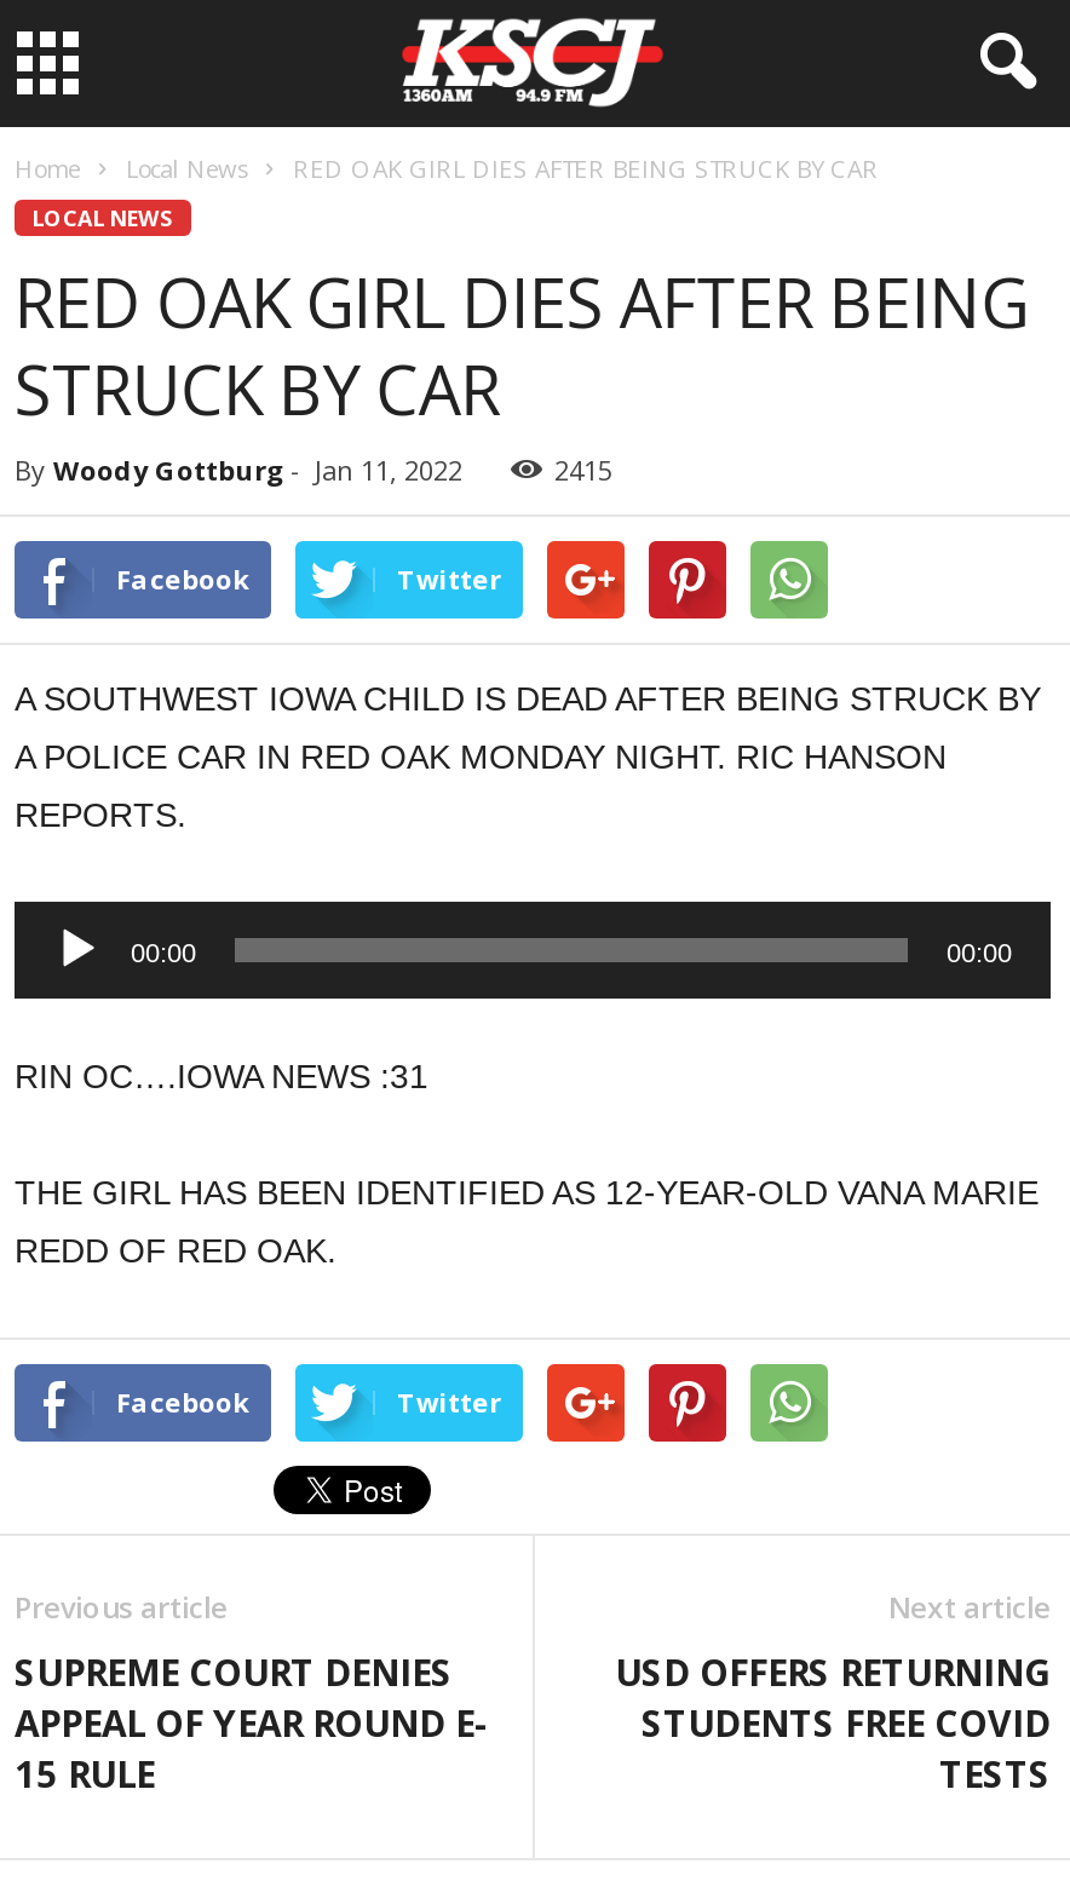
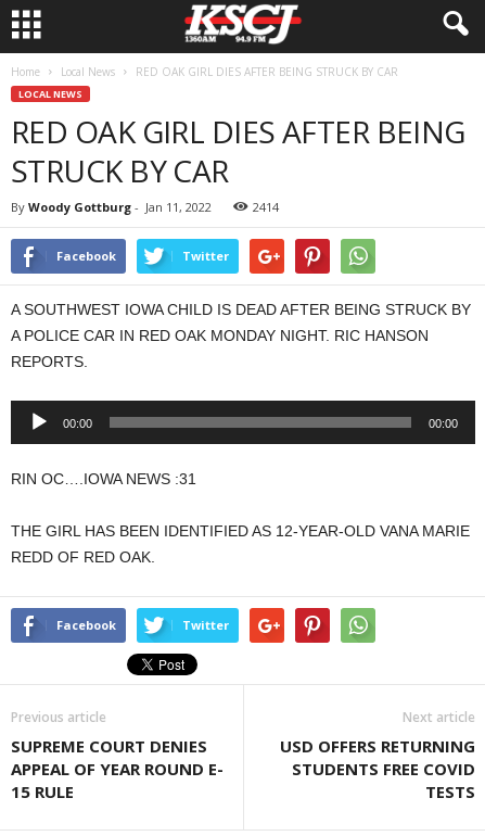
[554,451,612,488] 2415 -> [253,199,279,215] 2414

